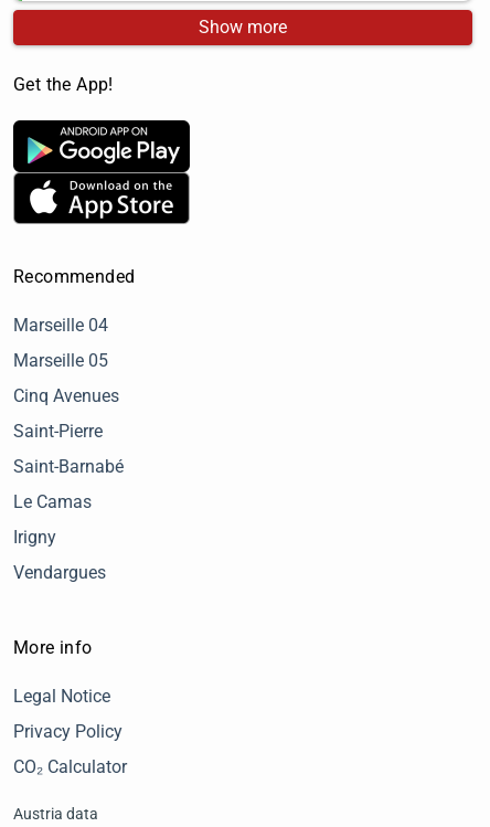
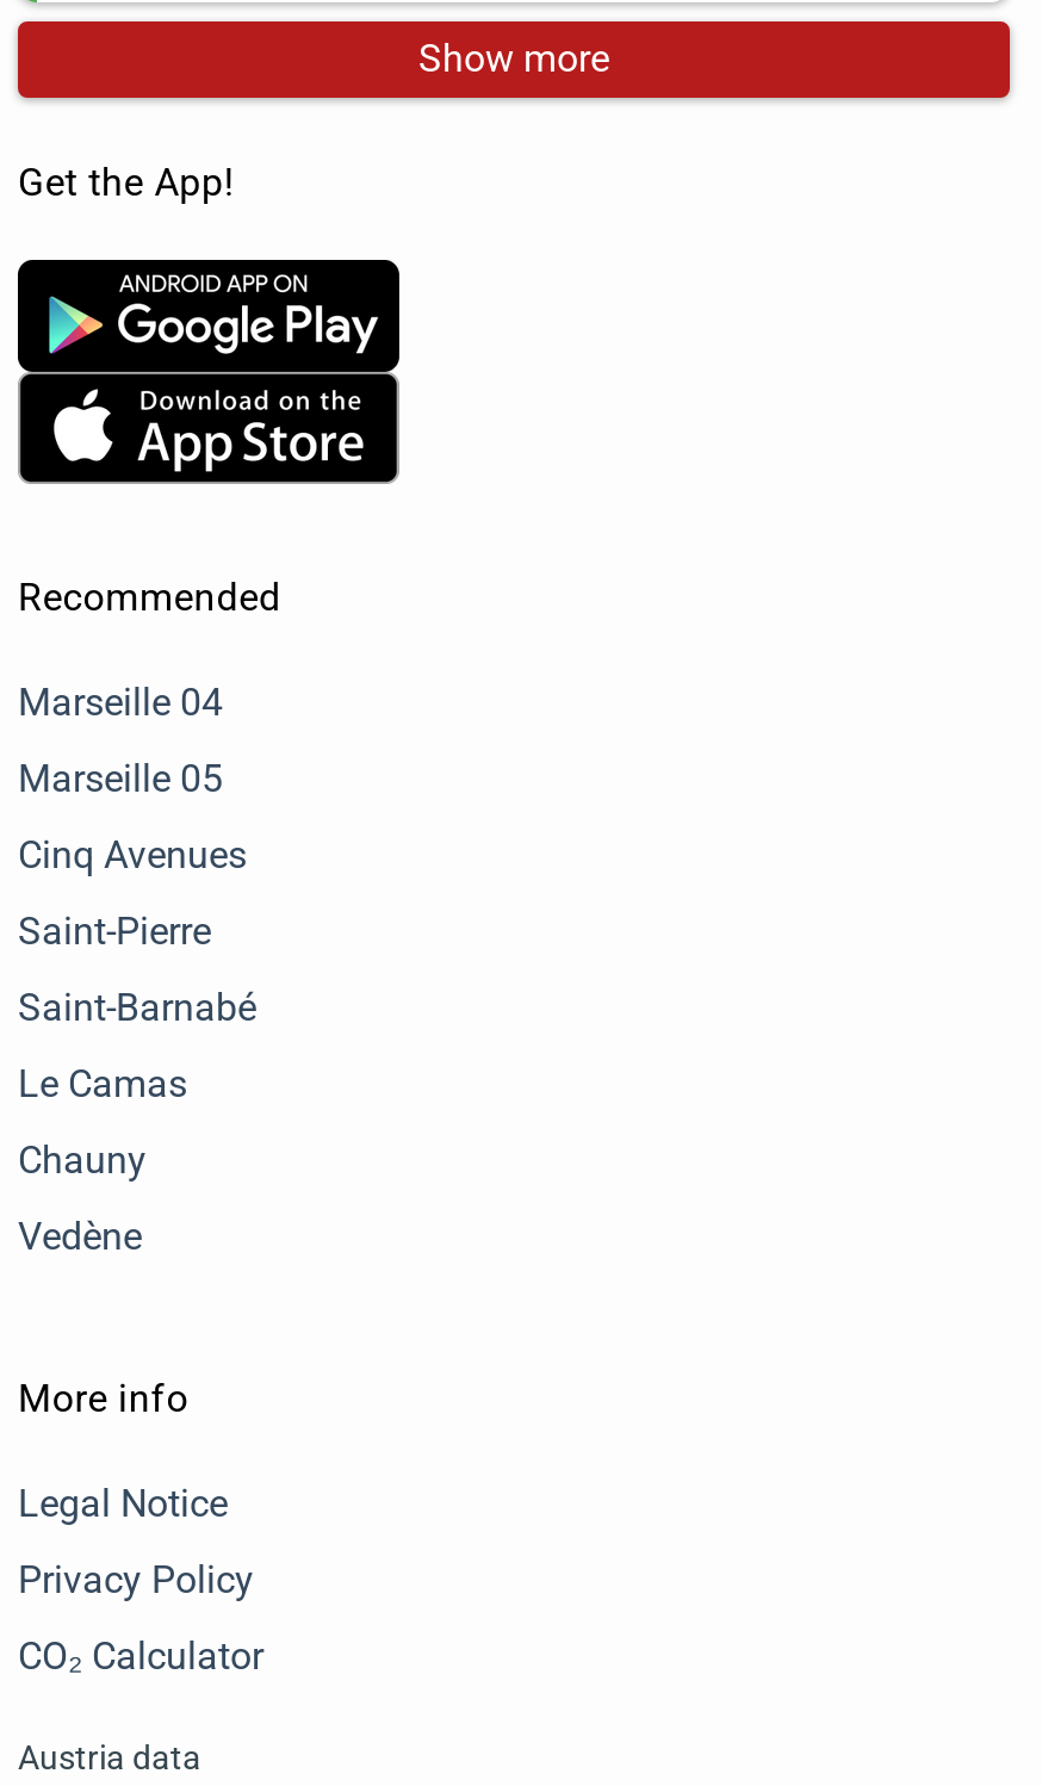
[13,527,56,548] Irigny -> [18,1138,147,1184] Chauny
[13,562,106,583] Vendargues -> [18,1215,142,1260] Vedène

